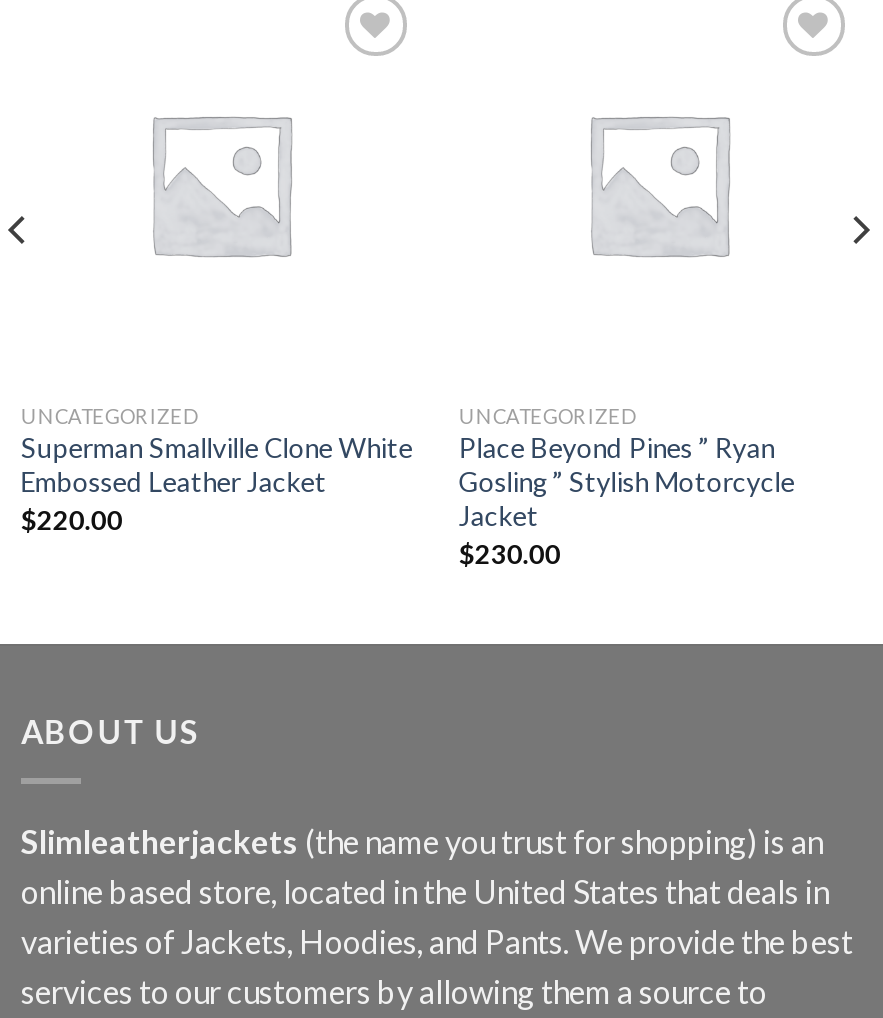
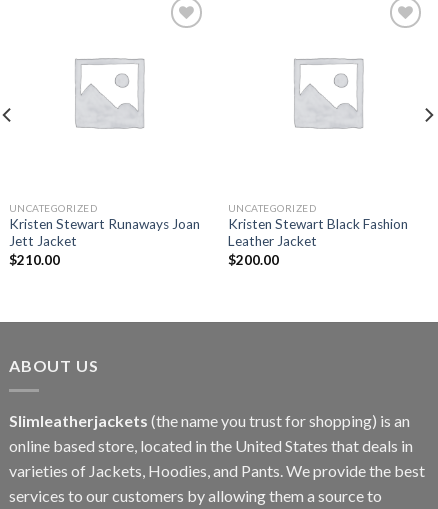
[21,433,413,536] Superman Smallville Clone White | Embossed Leather Jacket | $220.00 -> [9,216,200,268] Kristen Stewart Runaways Joan | Jett Jacket | $210.00
[459,433,795,570] Place Beyond Pines ” Ryan | Gosling ” Stylish Motorcycle | Jacket | $230.00 -> [228,216,408,268] Kristen Stewart Black Fashion | Leather Jacket | $200.00

